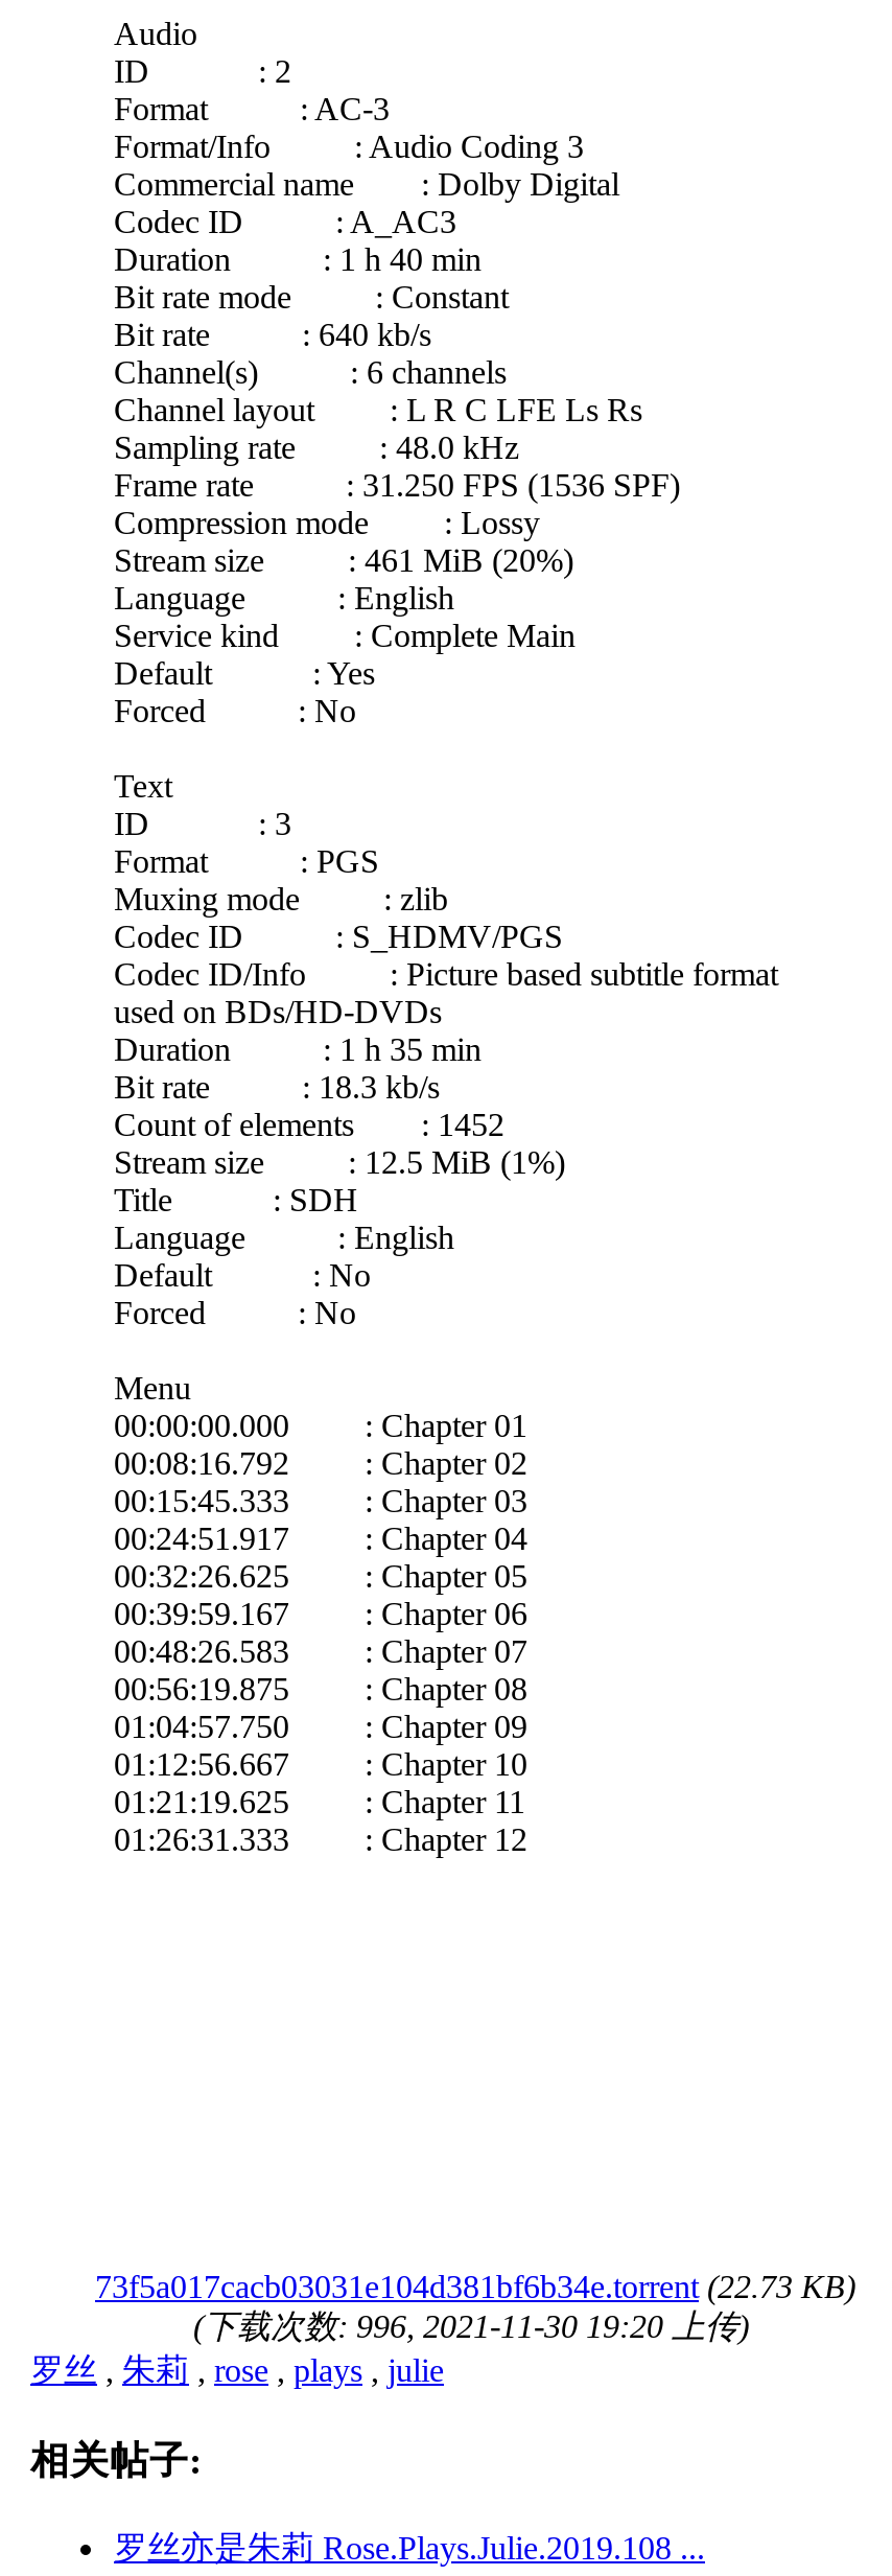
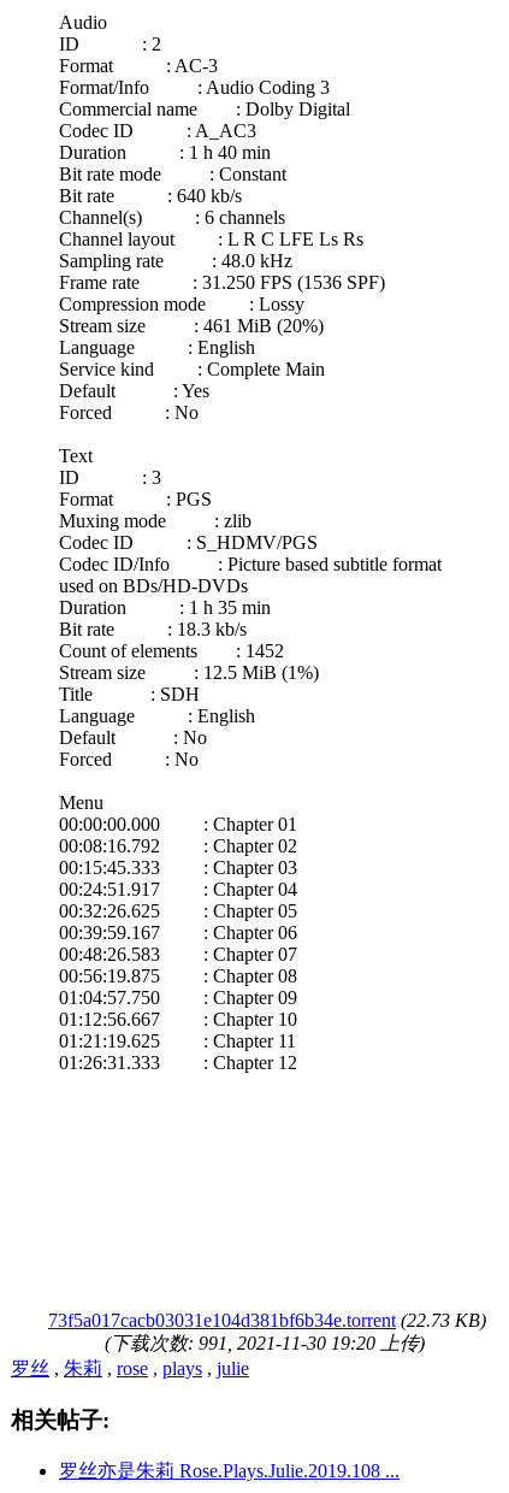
[193,2308,749,2344] (下载次数: 996, 2021-11-30 19:20 上传) -> [105,1333,425,1353] (下载次数: 991, 2021-11-30 19:20 上传)

